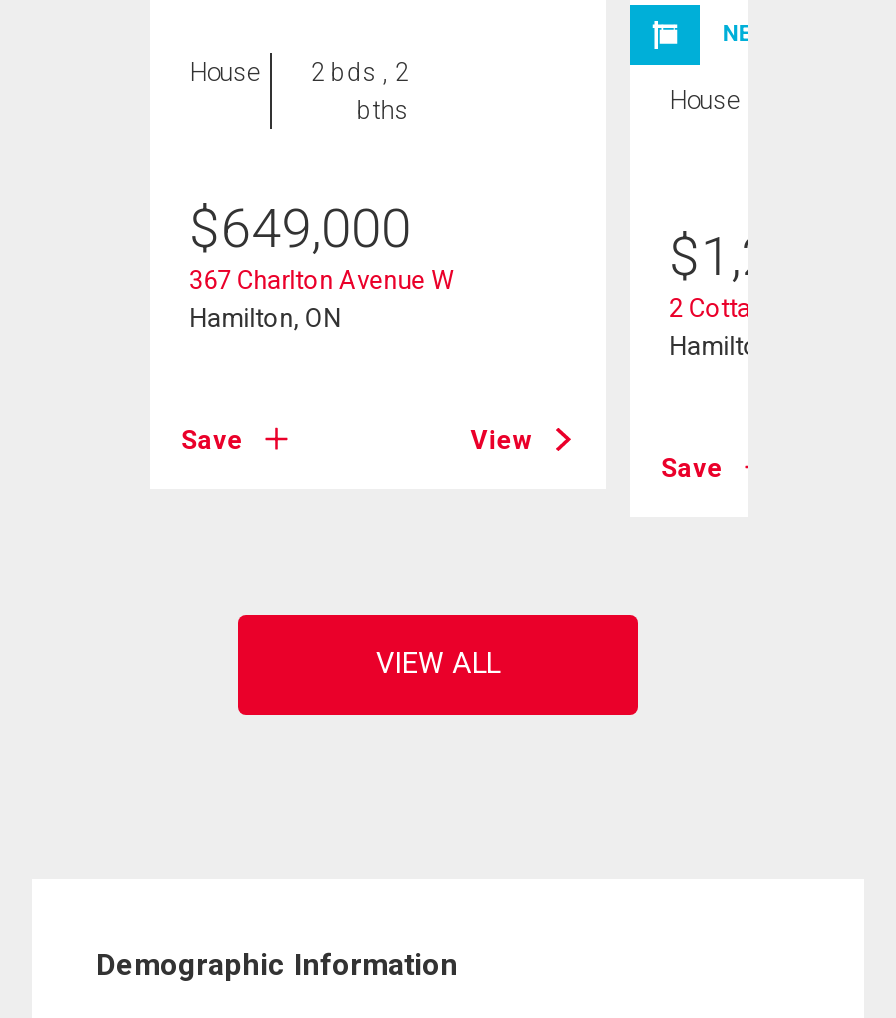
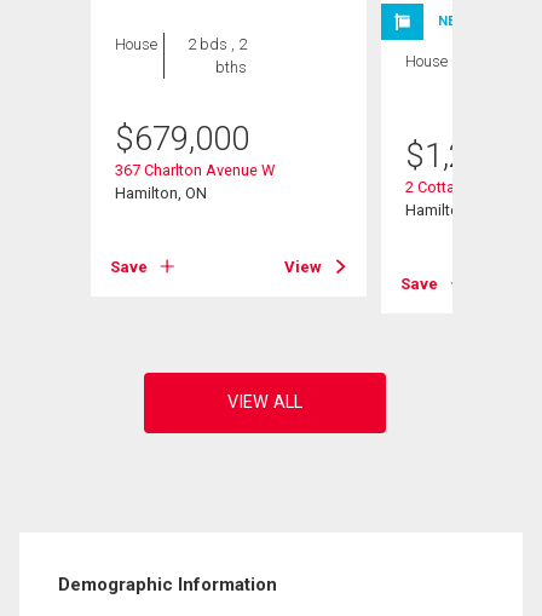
[189,197,411,261] $649,000 -> [114,120,249,159] $679,000

